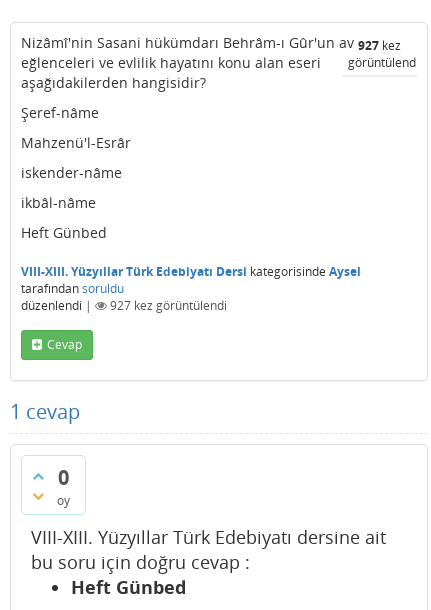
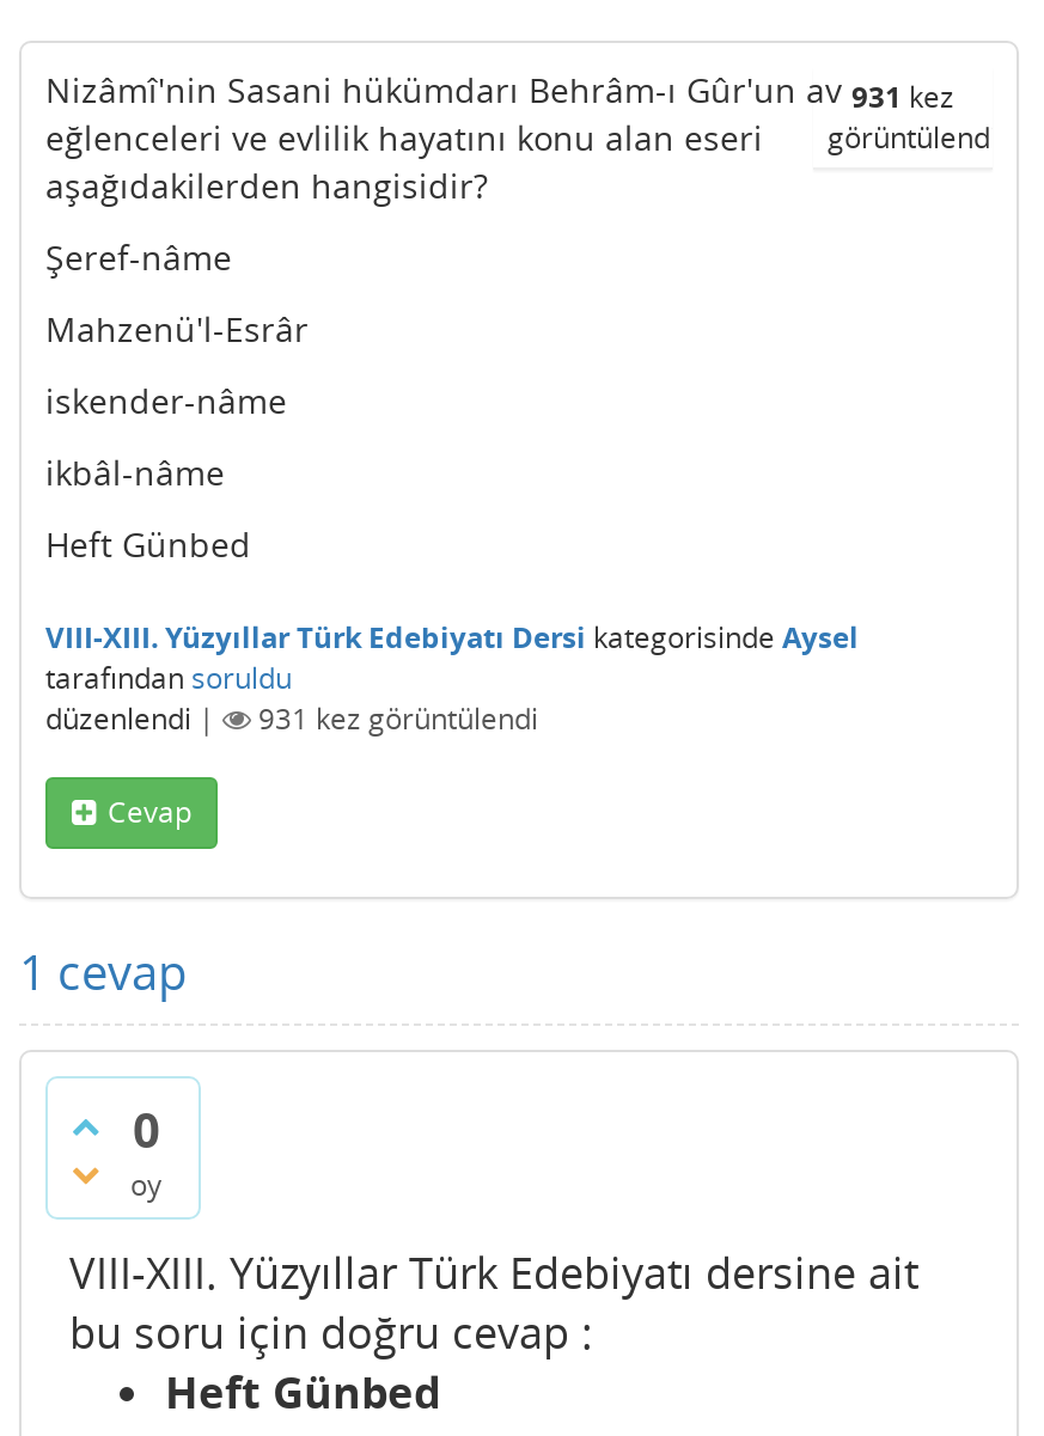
[21,33,401,54] Nizâmî'nin Sasani hükümdarı Behrâm-ı Gûr'un av 927 kez -> [45,67,954,117] Nizâmî'nin Sasani hükümdarı Behrâm-ı Gûr'un av 931 kez
[110,297,227,314] 927 kez görüntülendi -> [258,698,538,739] 931 kez görüntülendi

